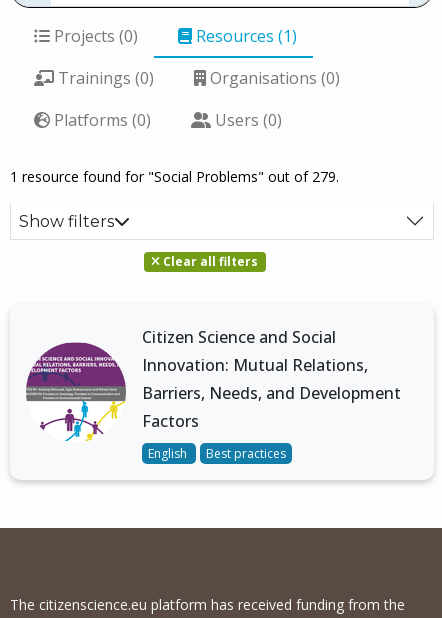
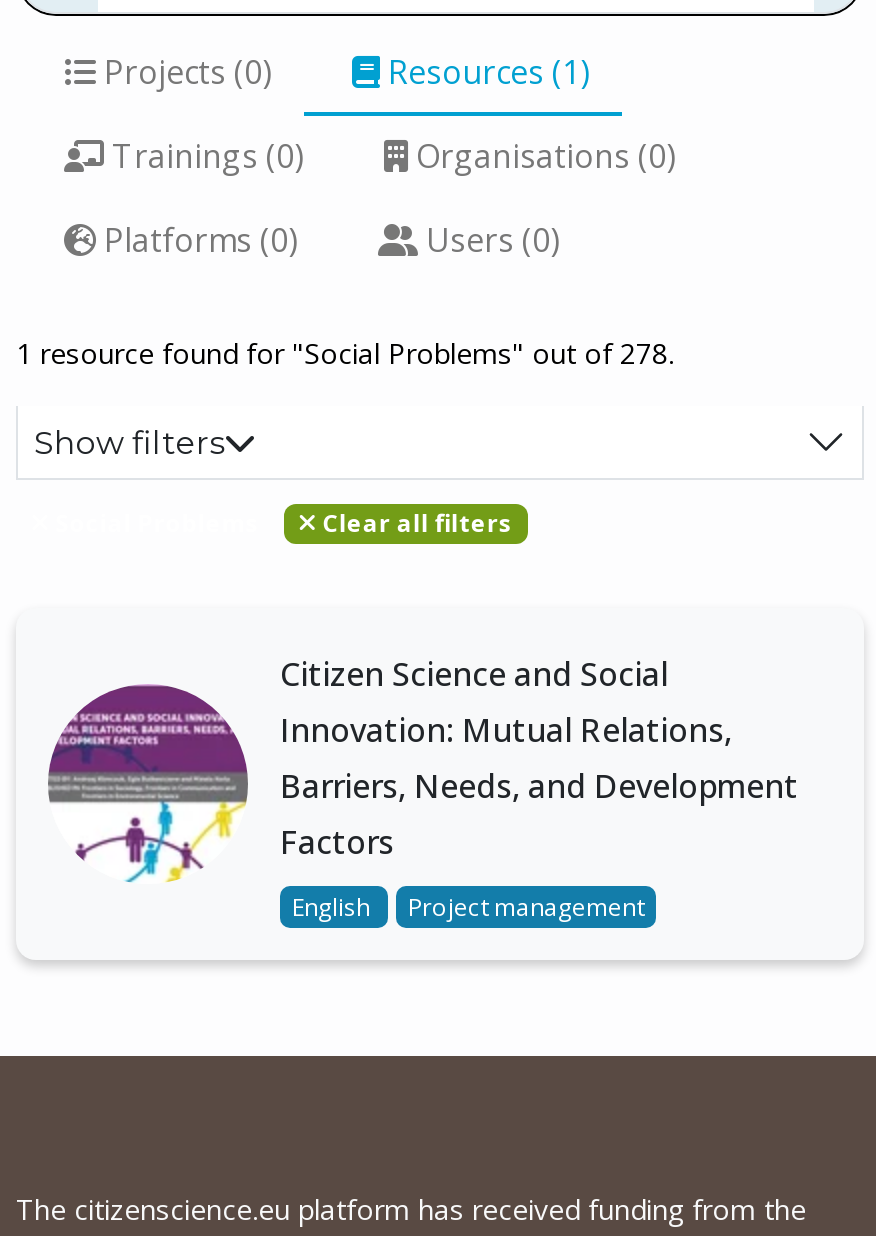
[10,167,339,186] 1 resource found for "Social Problems" out of 279. -> [16,334,674,372] 1 resource found for "Social Problems" out of 278.
[206,445,286,462] Best practices -> [408,890,644,924] Project management

